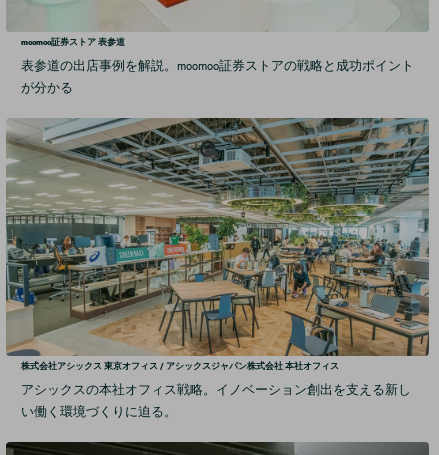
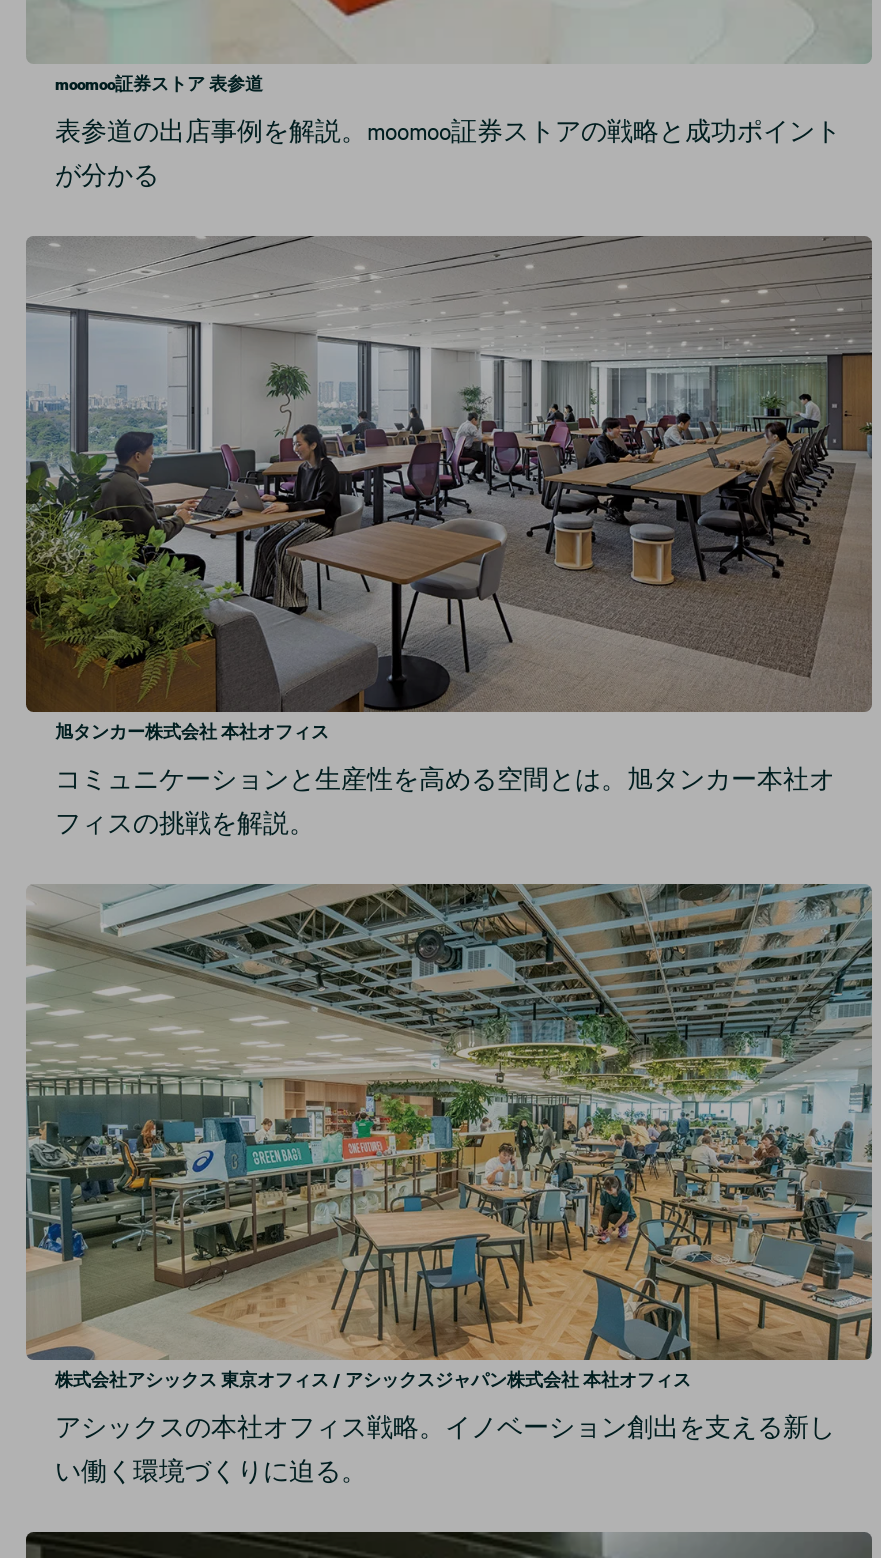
none -> [24,236,872,838] [image] | 旭タンカー株式会社 本社オフィス | コミュニケーションと生産性を高める空間とは。旭タンカー本社オ | フィスの挑戦を解説。

